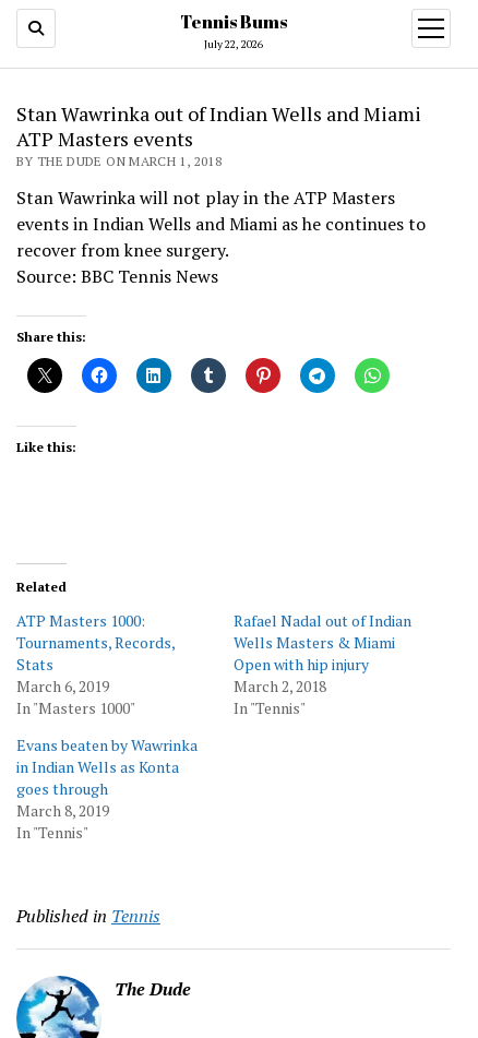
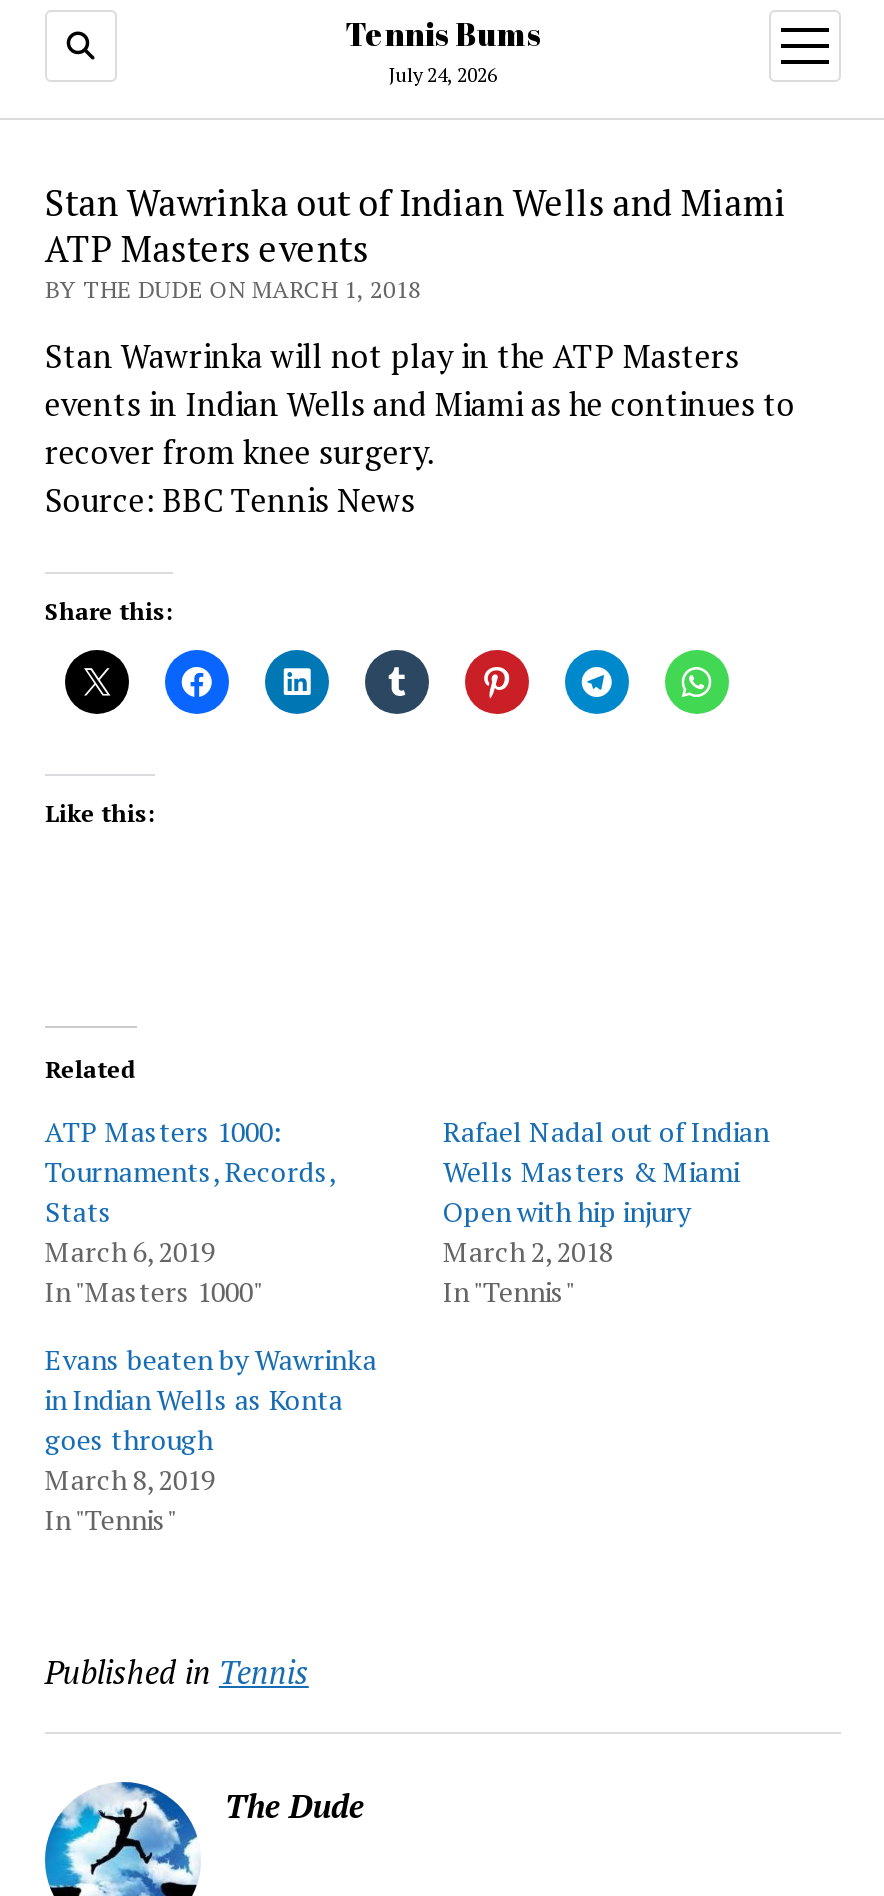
[204,37,263,51] July 22, 2026 -> [389,62,497,88] July 24, 2026

